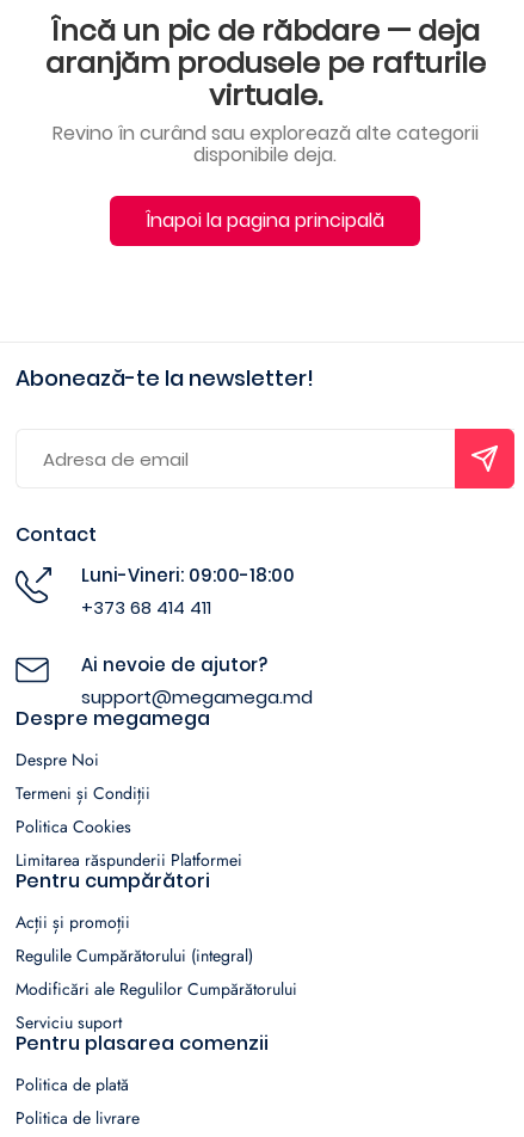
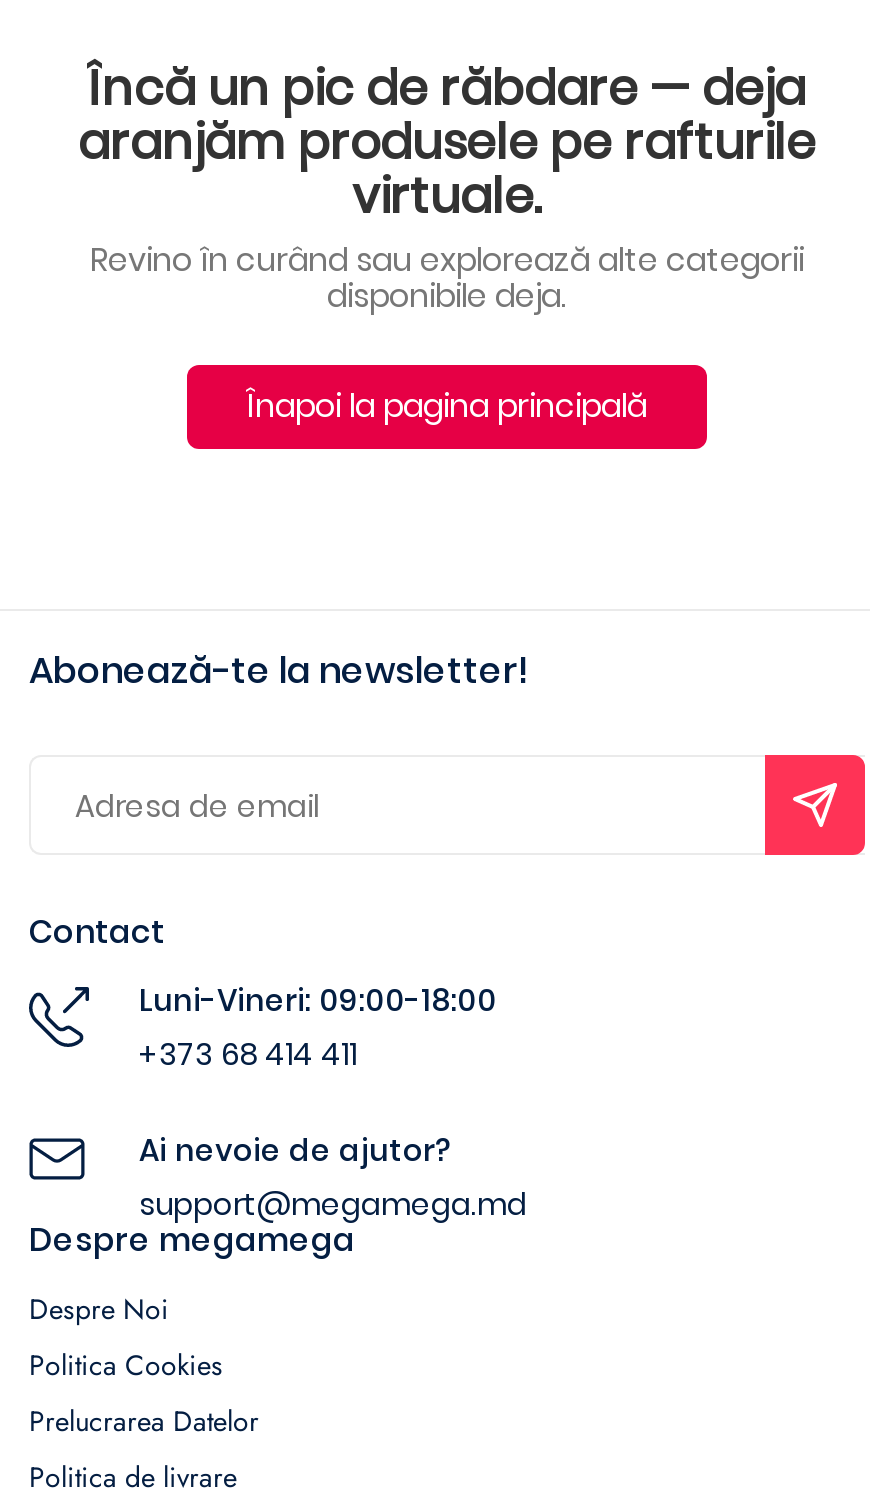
[16,781,150,805] Termeni și Condiții -> none
[16,848,297,1097] Limitarea răspunderii Platformei | Pentru cumpărători | Acții și promoții | Regulile Cumpărătorului (integral) | Modificări ale Regulilor Cumpărătorului | Serviciu suport | Pentru plasarea comenzii | Politica de plată -> [29,1401,259,1441] Prelucrarea Datelor

